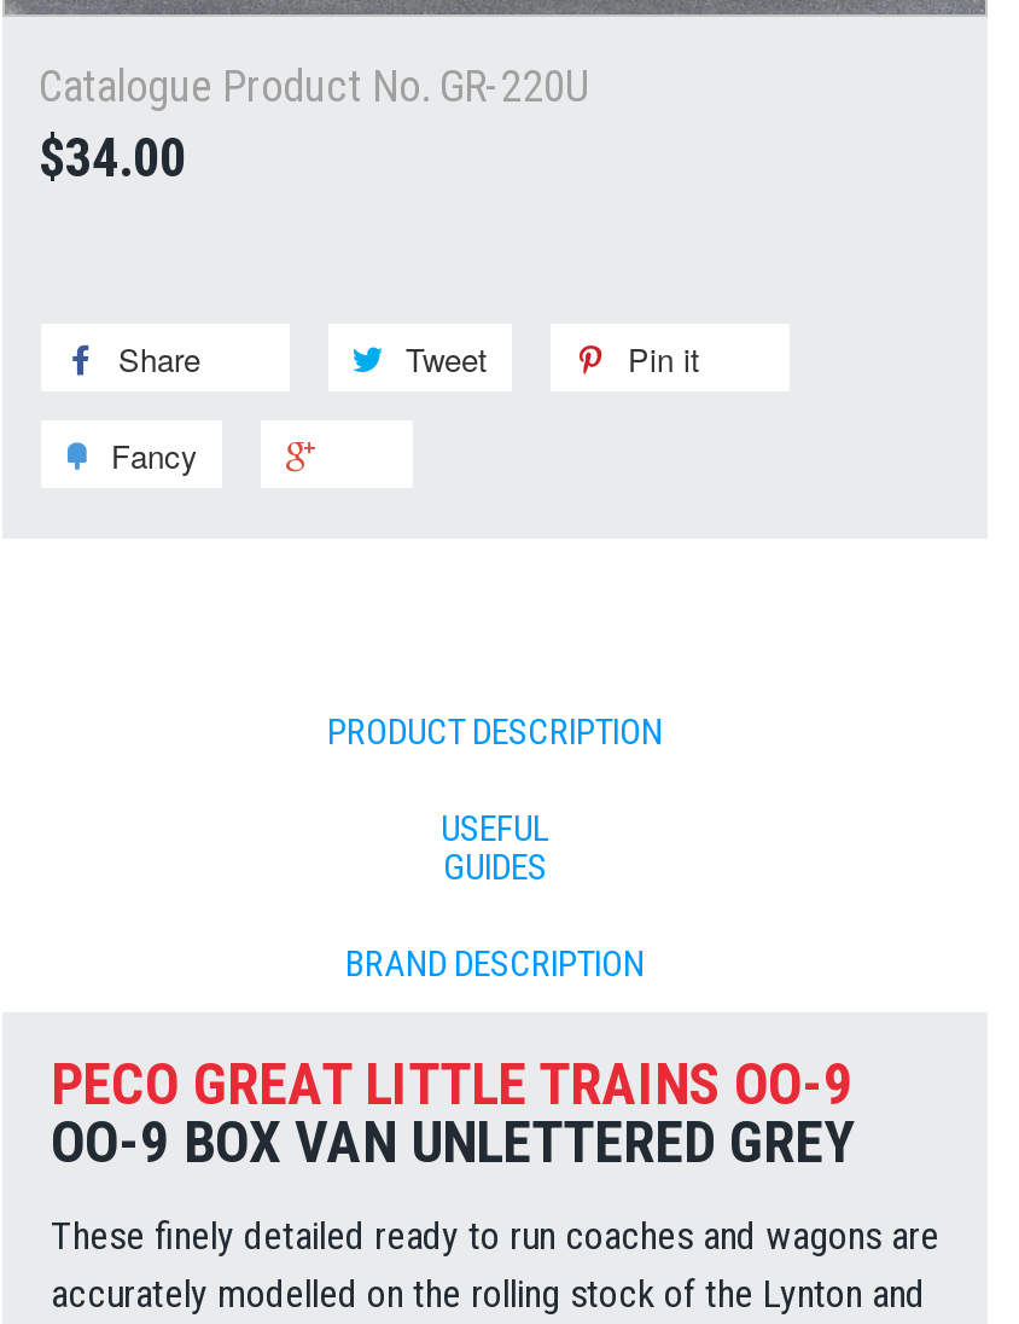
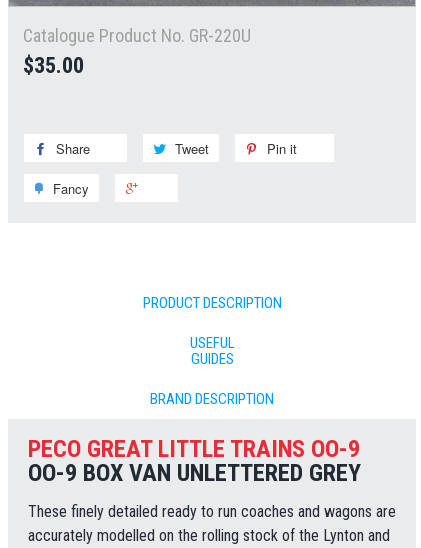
[39,126,186,188] $34.00 -> [23,52,84,78] $35.00

